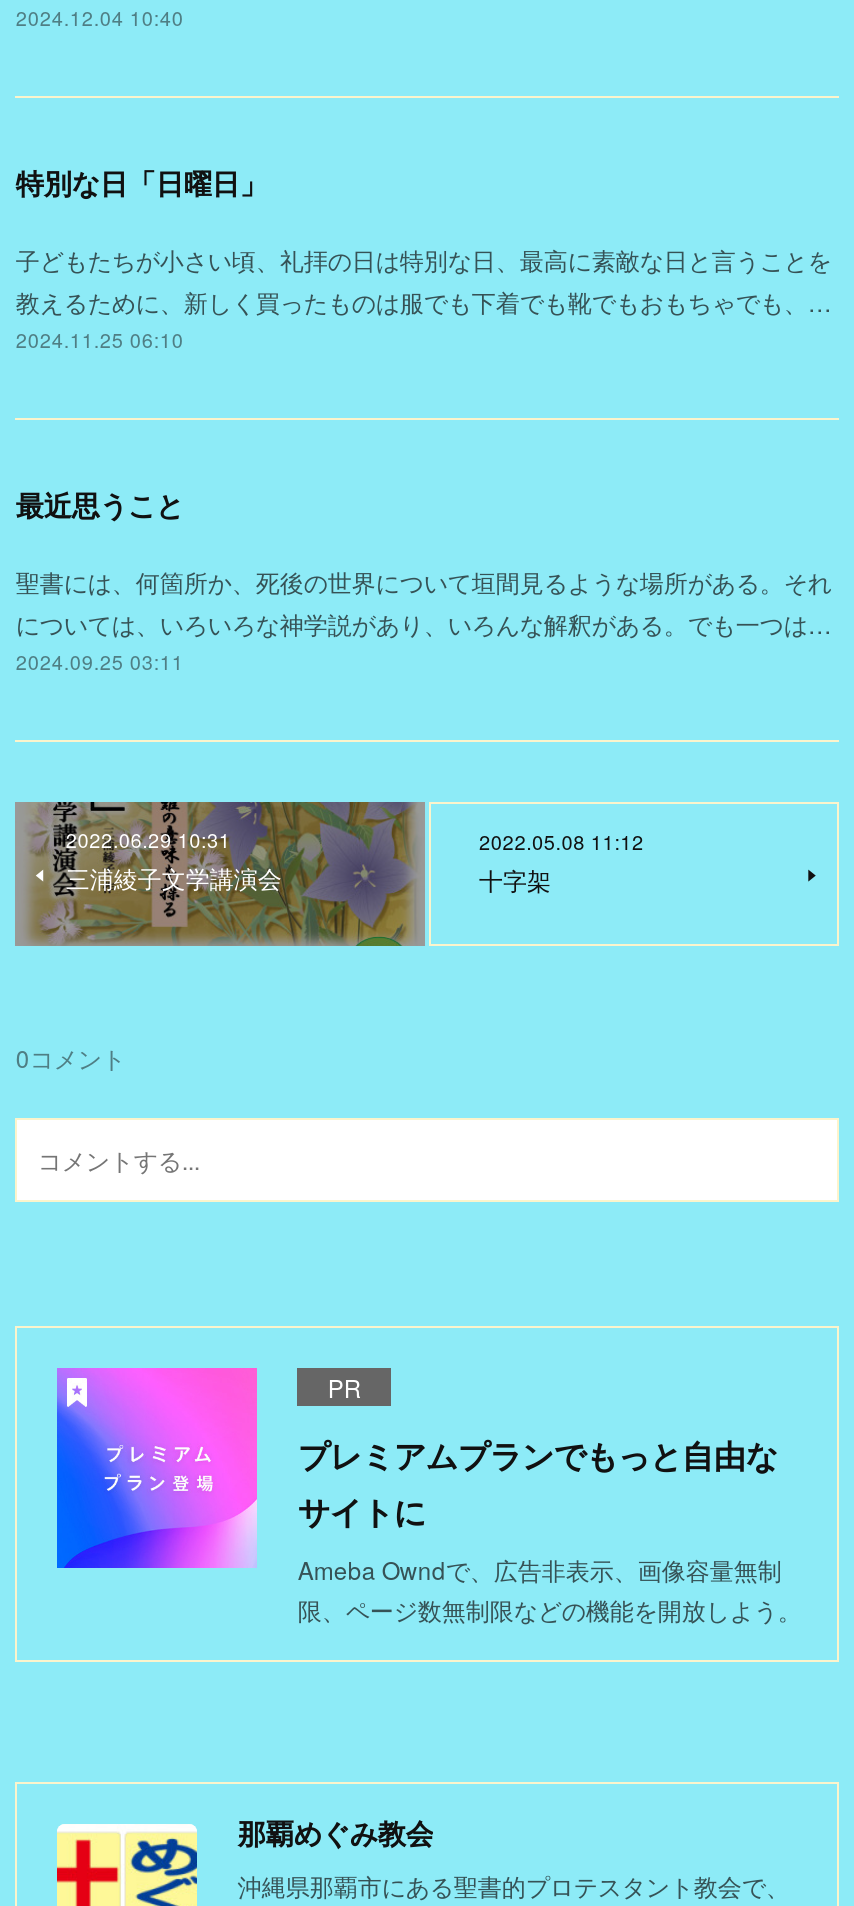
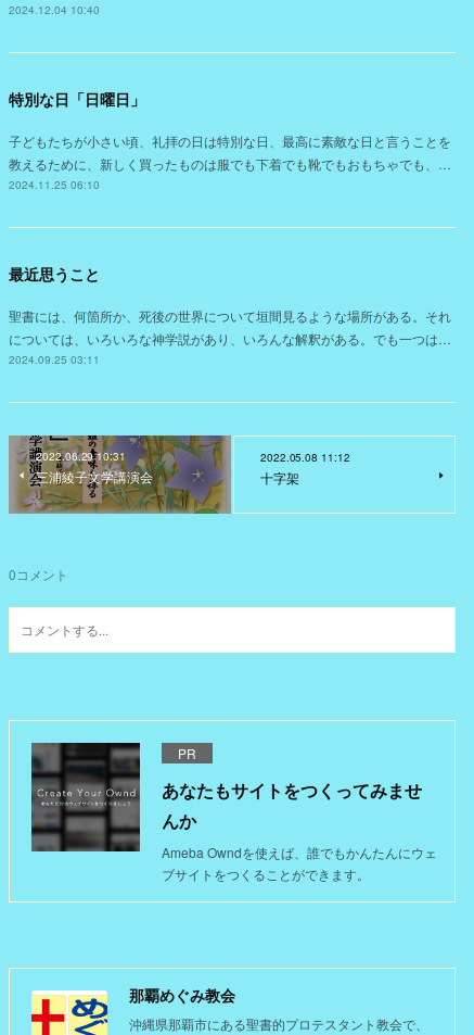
[55,1366,802,1626] [image] | プレミアムプランでもっと自由な | サイトに | Ameba Owndで、広告非表示、画像容量無制 | 限、ページ数無制限などの機能を開放しよう。 -> [30,742,438,883] [image] | あなたもサイトをつくってみませ | んか | Ameba Owndを使えば、誰でもかんたんにウェ | ブサイトをつくることができます。

